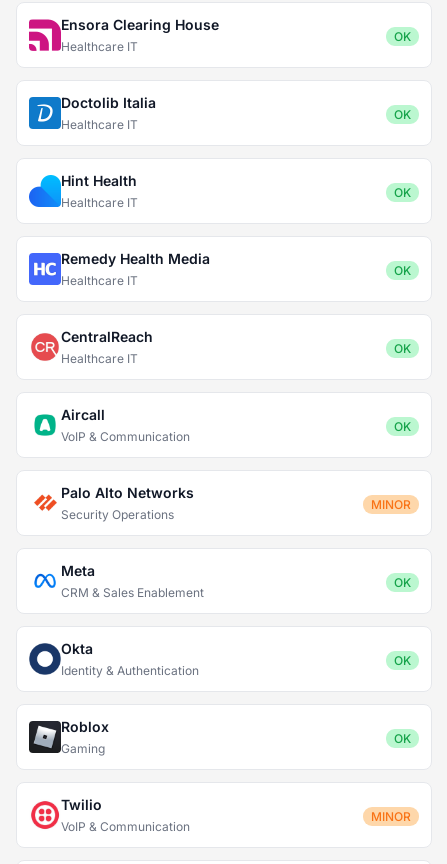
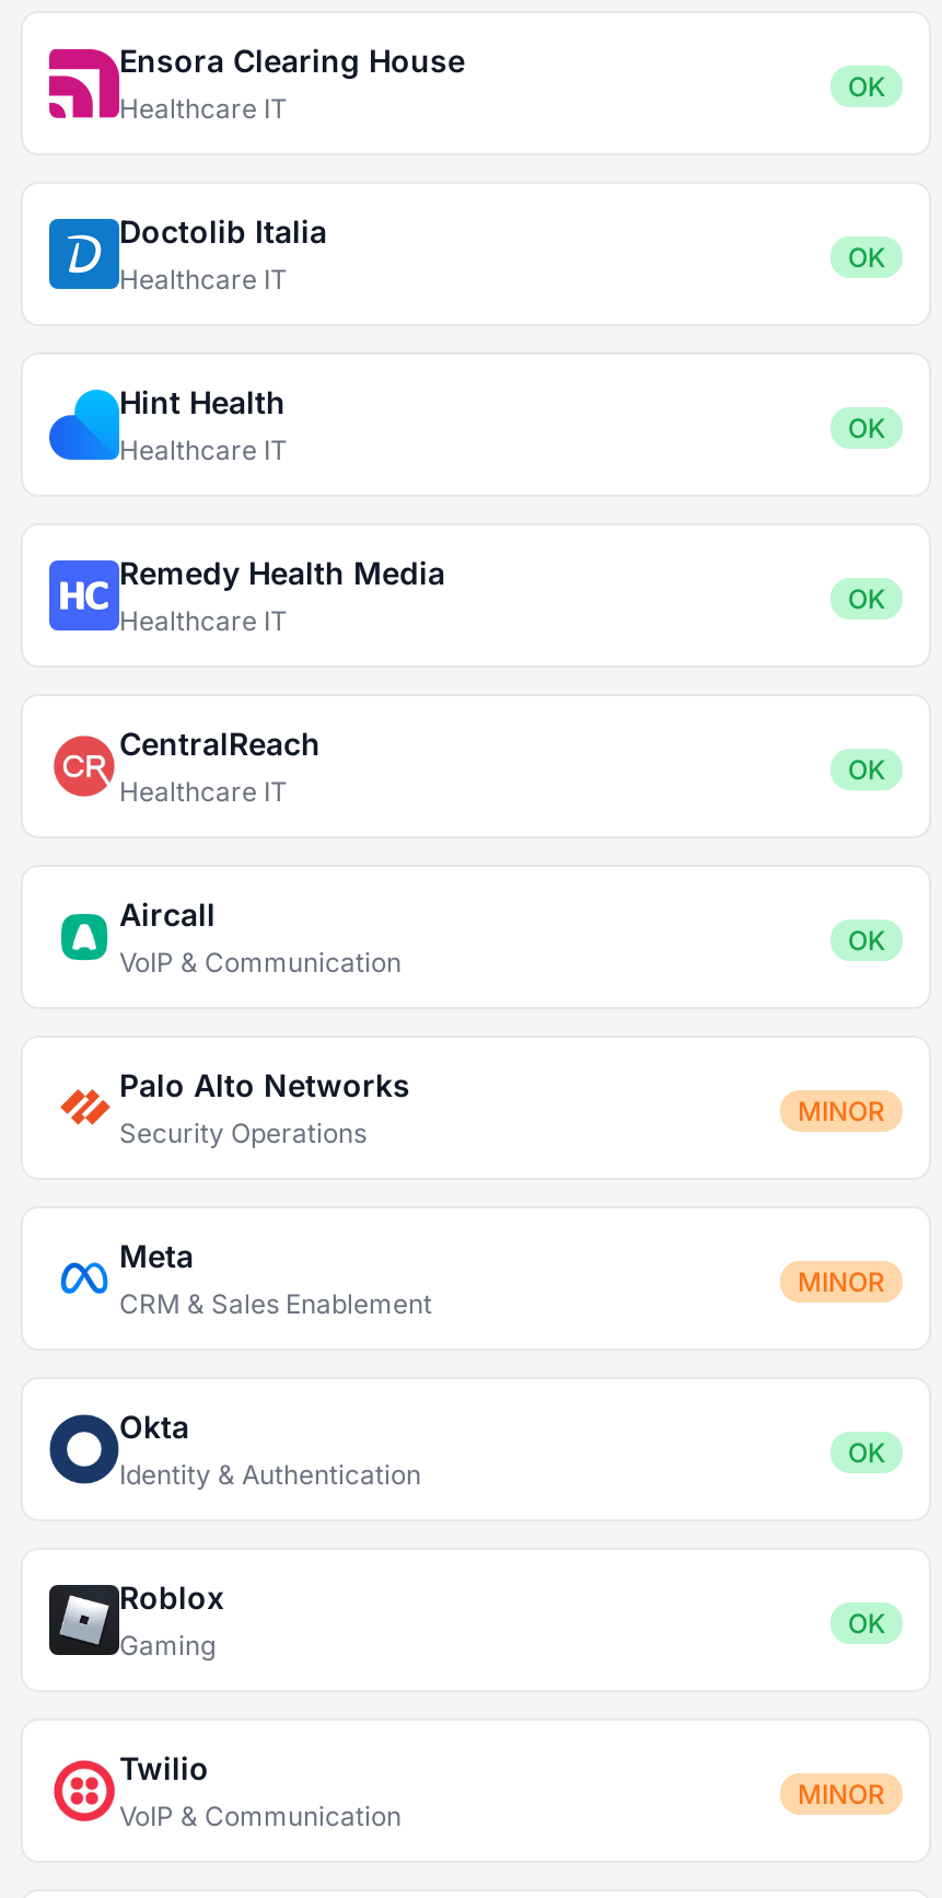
[394,575,411,590] OK -> [798,1265,885,1298] MINOR

